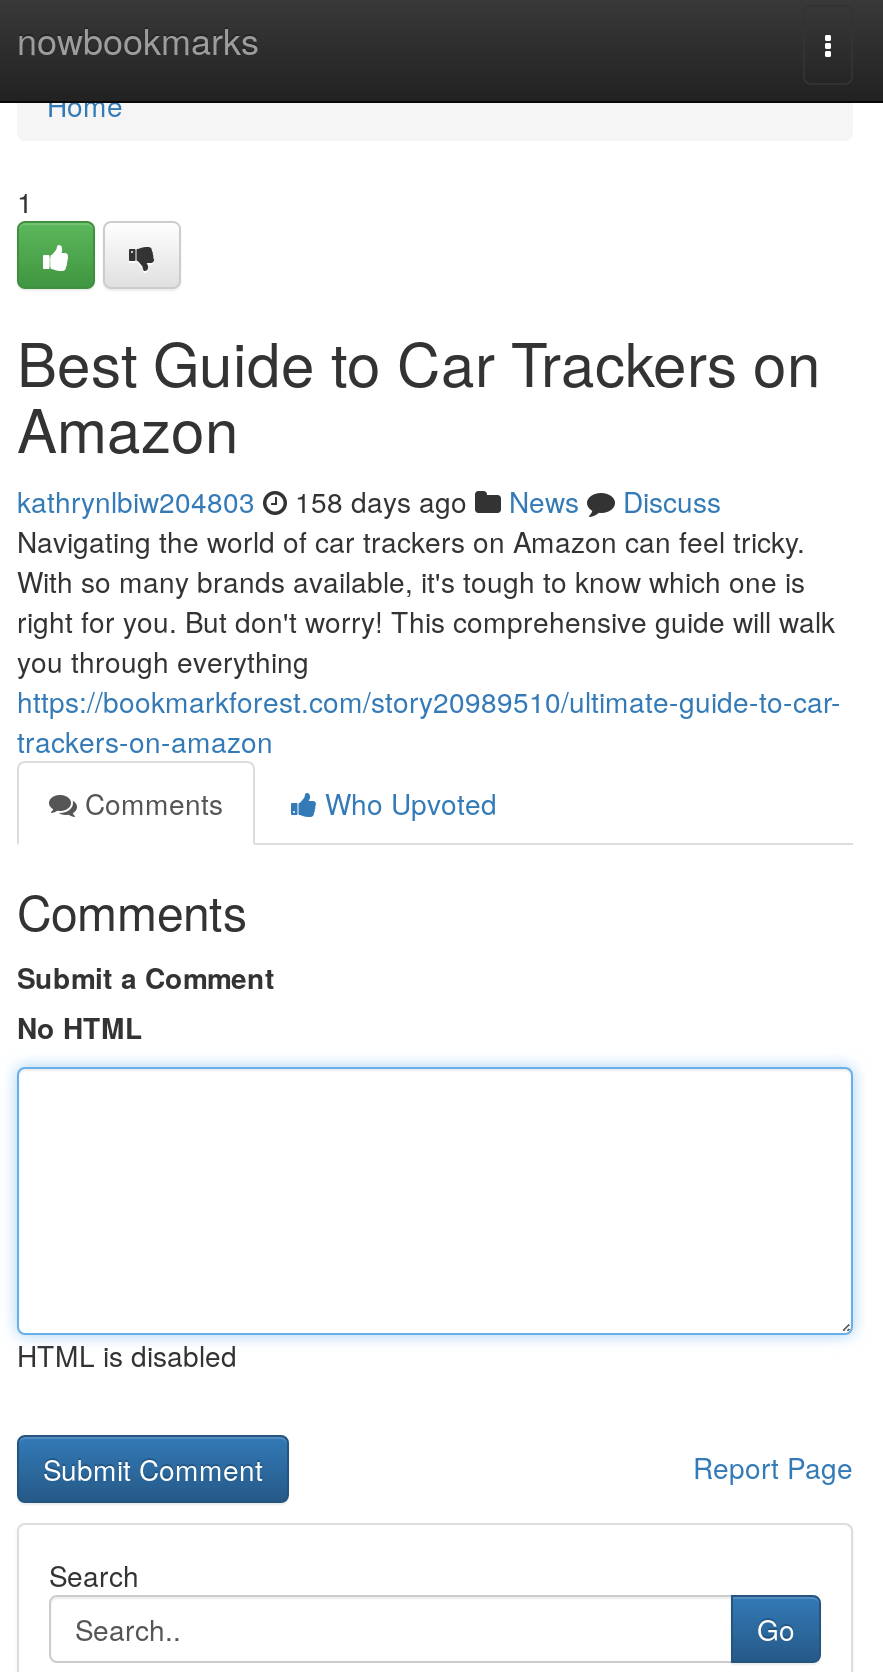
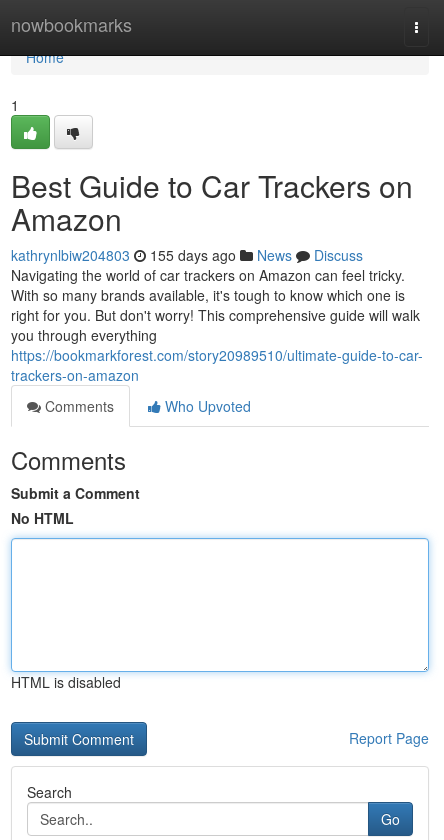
[17,481,721,521] kathrynlbiw204803 158 days ago News Discuss -> [11,245,363,265] kathrynlbiw204803 155 days ago News Discuss

